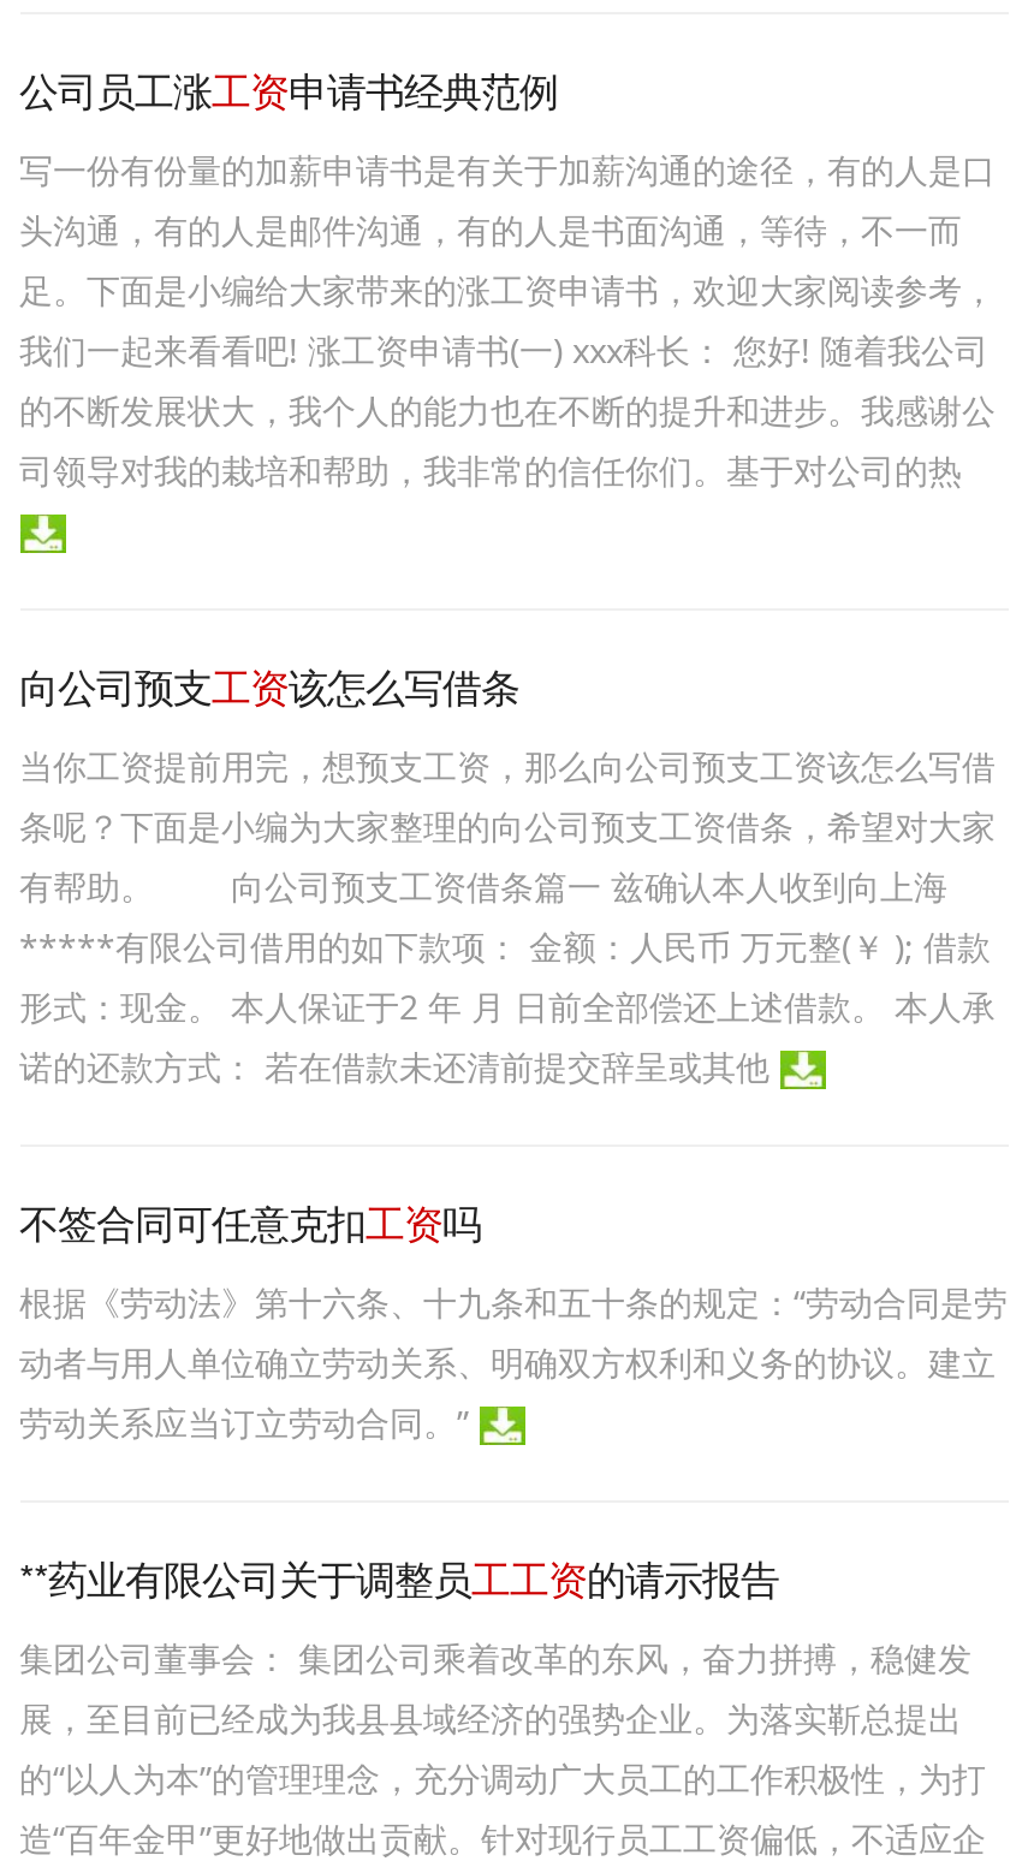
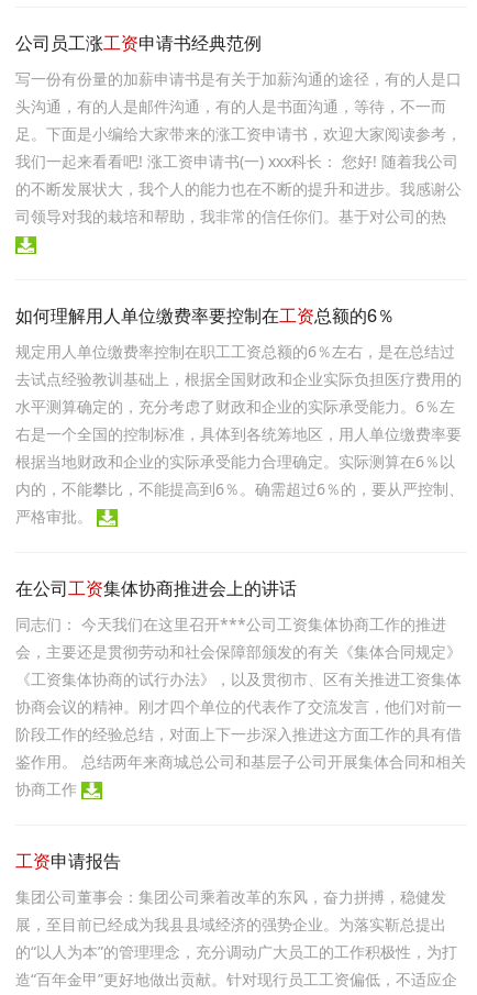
[19,657,519,715] 向公司预支工资该怎么写借条 -> [15,301,394,328] 如何理解用人单位缴费率要控制在工资总额的6％
[19,743,996,1090] 当你工资提前用完，想预支工资，那么向公司预支工资该怎么写借 | 条呢？下面是小编为大家整理的向公司预支工资借条，希望对大家 | 有帮助。 向公司预支工资借条篇一 兹确认本人收到向上海 | *****有限公司借用的如下款项： 金额：人民币 万元整(￥ ); 借款 | 形式：现金。 本人保证于2 年 月 日前全部偿还上述借款。 本人承 | 诺的还款方式： 若在借款未还清前提交辞呈或其他 -> [15,341,463,527] 规定用人单位缴费率控制在职工工资总额的6％左右，是在总结过 | 去试点经验教训基础上，根据全国财政和企业实际负担医疗费用的 | 水平测算确定的，充分考虑了财政和企业的实际承受能力。6％左 | 右是一个全国的控制标准，具体到各统筹地区，用人单位缴费率要 | 根据当地财政和企业的实际承受能力合理确定。实际测算在6％以 | 内的，不能攀比，不能提高到6％。确需超过6％的，要从严控制、 | 严格审批。
[19,1193,481,1251] 不签合同可任意克扣工资吗 -> [15,574,296,601] 在公司工资集体协商推进会上的讲话
[19,1280,1008,1446] 根据《劳动法》第十六条、十九条和五十条的规定：“劳动合同是劳 | 动者与用人单位确立劳动关系、明确双方权利和义务的协议。建立 | 劳动关系应当订立劳动合同。” -> [15,614,465,800] 同志们： 今天我们在这里召开***公司工资集体协商工作的推进 | 会，主要还是贯彻劳动和社会保障部颁发的有关《集体合同规定》 | 《工资集体协商的试行办法》，以及贯彻市、区有关推进工资集体 | 协商会议的精神。刚才四个单位的代表作了交流发言，他们对前一 | 阶段工作的经验总结，对面上下一步深入推进这方面工作的具有借 | 鉴作用。 总结两年来商城总公司和基层子公司开展集体合同和相关 | 协商工作
[19,1549,779,1607] **药业有限公司关于调整员工工资的请示报告 -> [15,847,120,873] 工资申请报告
[19,1635,971,1681] 集团公司董事会： 集团公司乘着改革的东风，奋力拼搏，稳健发 -> [15,886,446,907] 集团公司董事会：集团公司乘着改革的东风，奋力拼搏，稳健发

